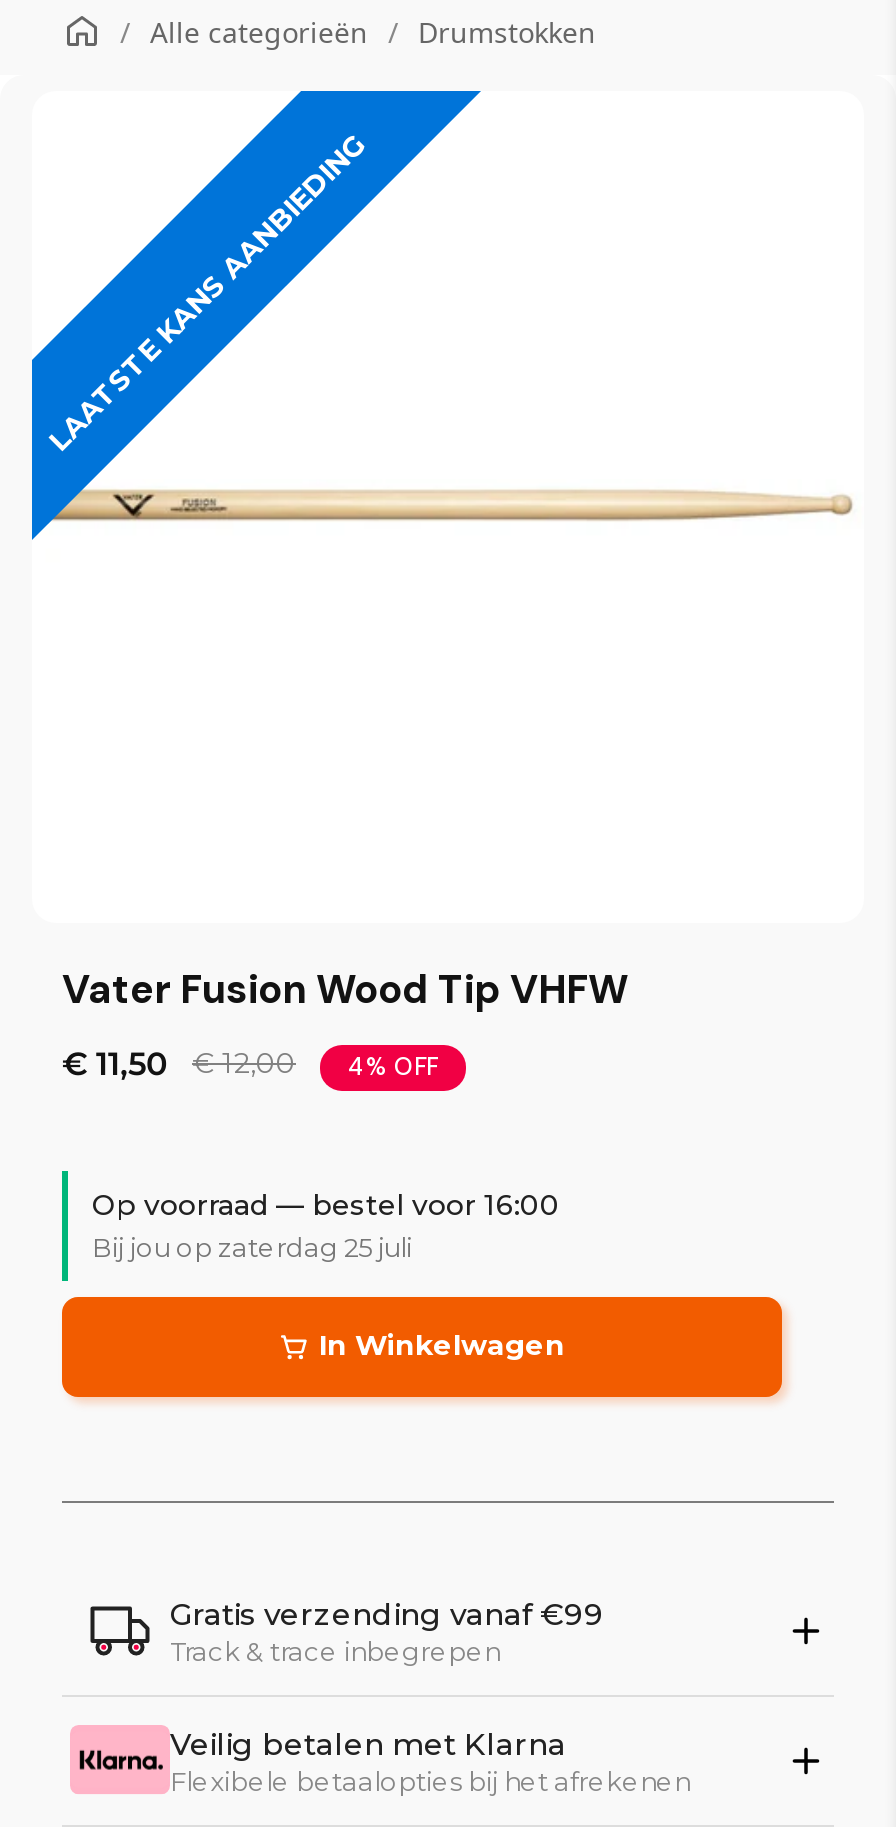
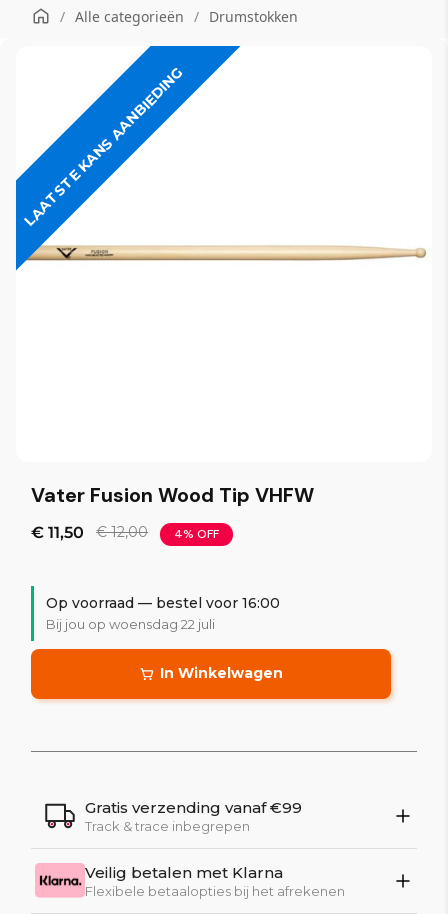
[92,1230,412,1262] Bij jou op zaterdag 25 juli -> [46,615,215,631] Bij jou op woensdag 22 juli

